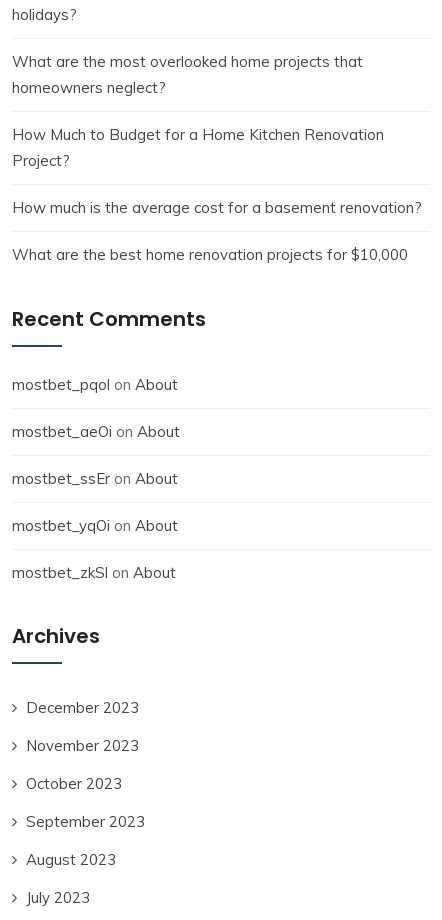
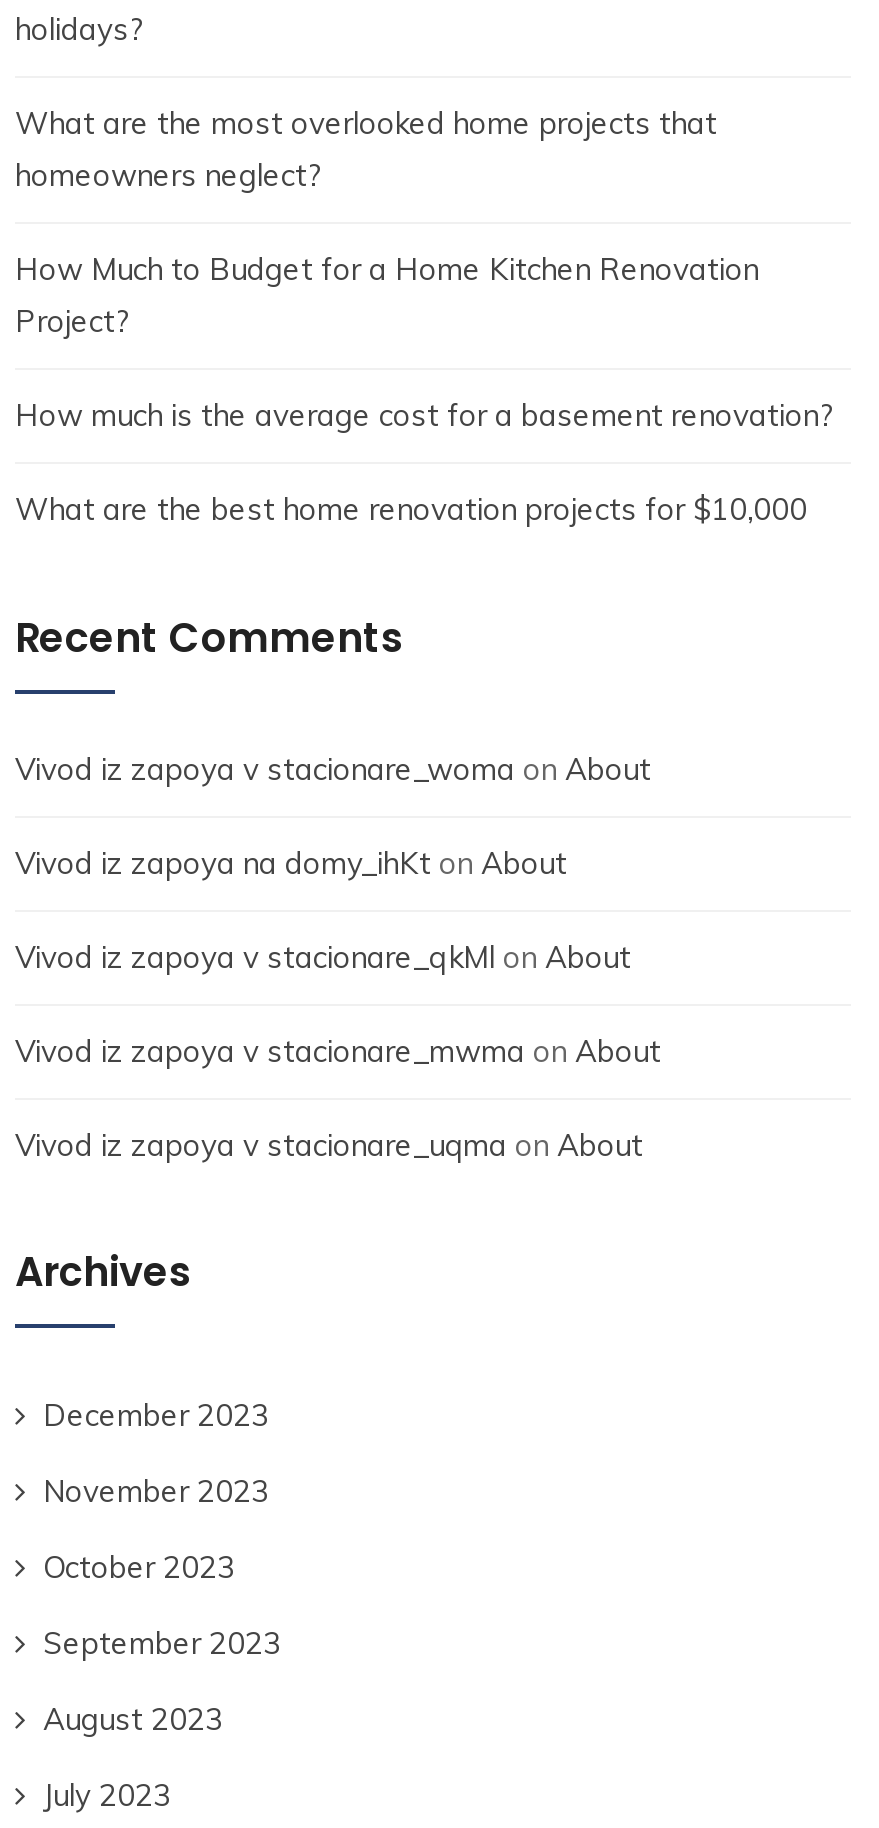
[12,374,178,393] mostbet_pqol on About -> [15,749,651,787] Vivod iz zapoya v stacionare_woma on About
[12,421,180,440] mostbet_aeOi on About -> [15,843,567,881] Vivod iz zapoya na domy_ihKt on About
[12,468,178,487] mostbet_ssEr on About -> [15,937,631,975] Vivod iz zapoya v stacionare_qkMl on About
[12,515,178,534] mostbet_yqOi on About -> [15,1031,661,1069] Vivod iz zapoya v stacionare_mwma on About
[12,562,176,581] mostbet_zkSl on About -> [15,1125,643,1163] Vivod iz zapoya v stacionare_uqma on About

